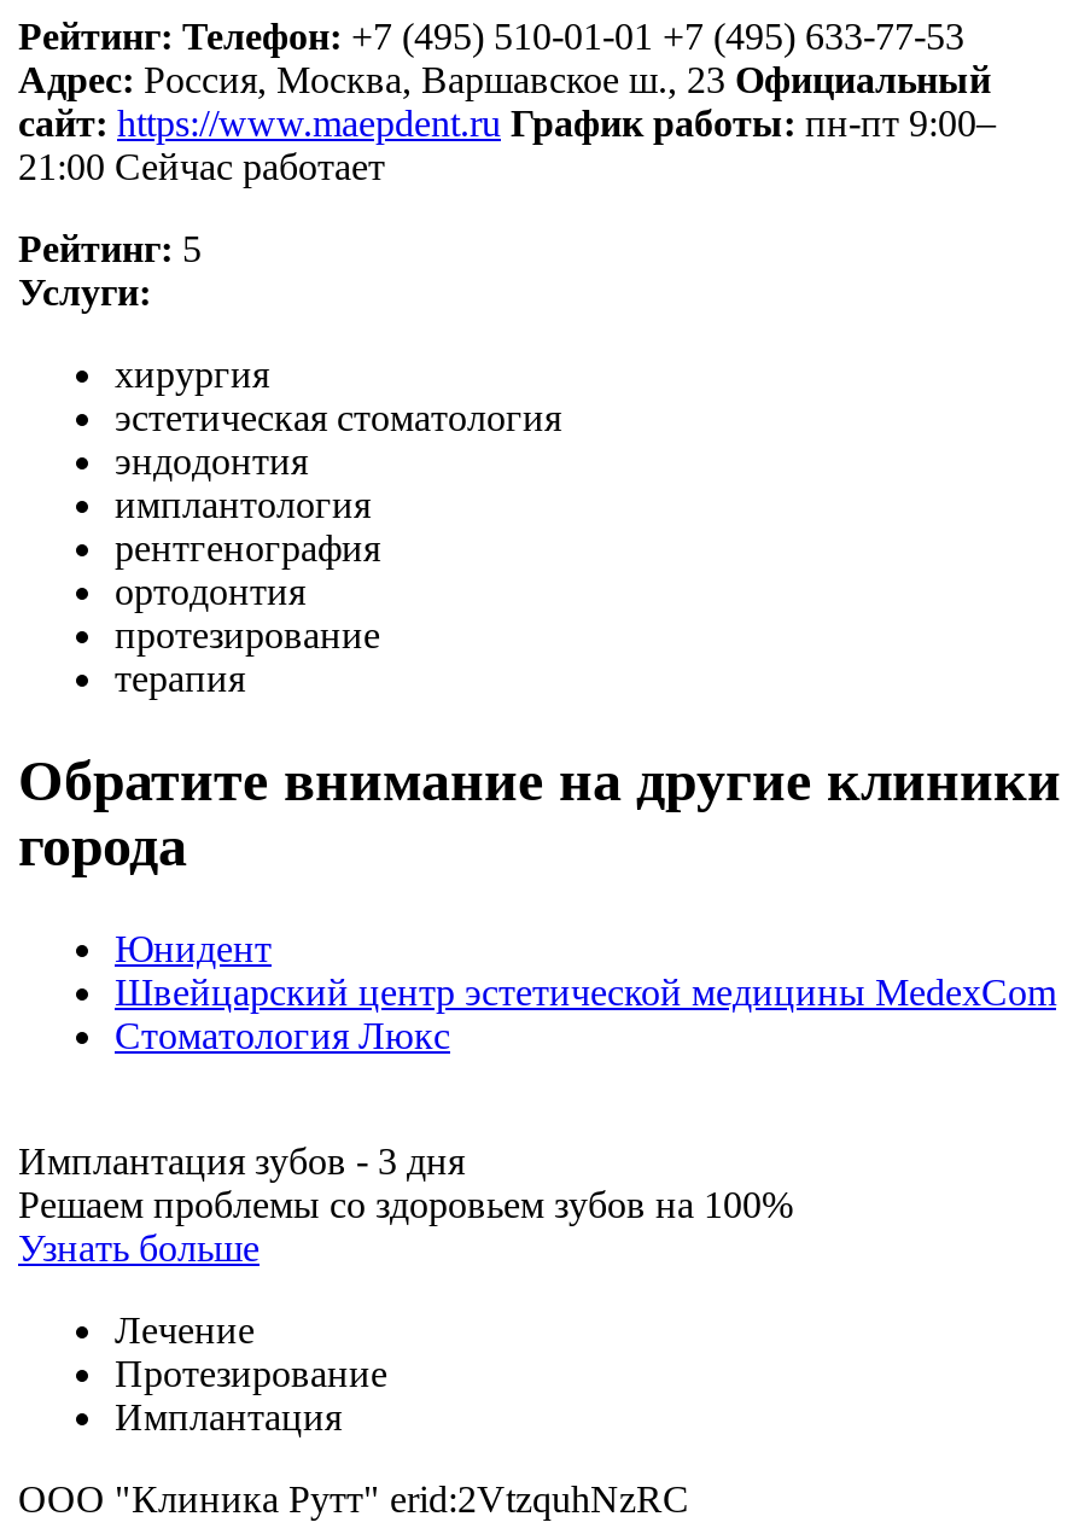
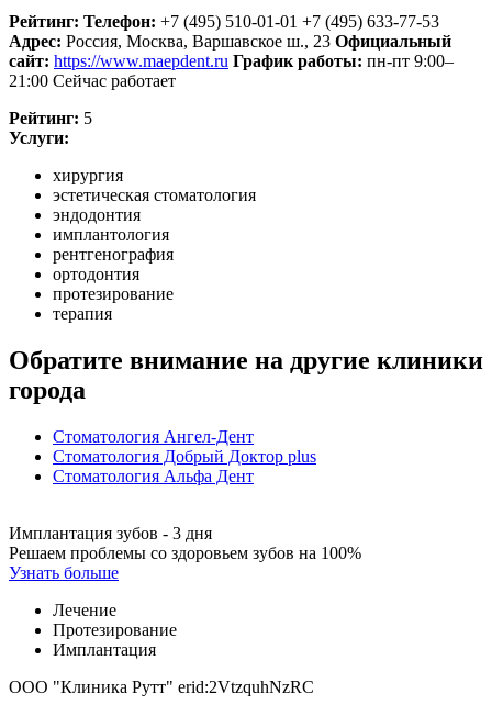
[115,927,1056,1055] Юнидент | Швейцарский центр эстетической медицины МedexCom | Стоматология Люкс -> [53,427,316,485] Стоматология Ангел-Дент | Стоматология Добрый Доктор plus | Стоматология Альфа Дент

